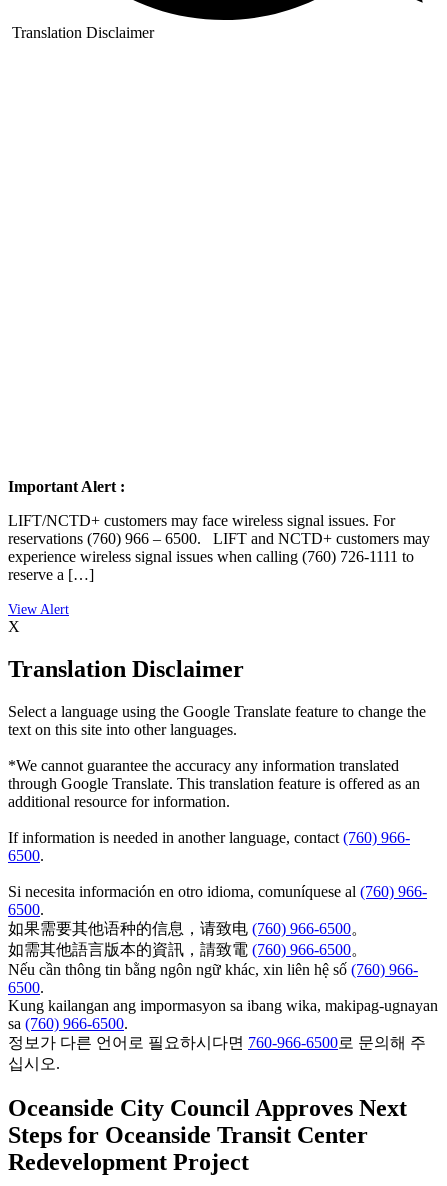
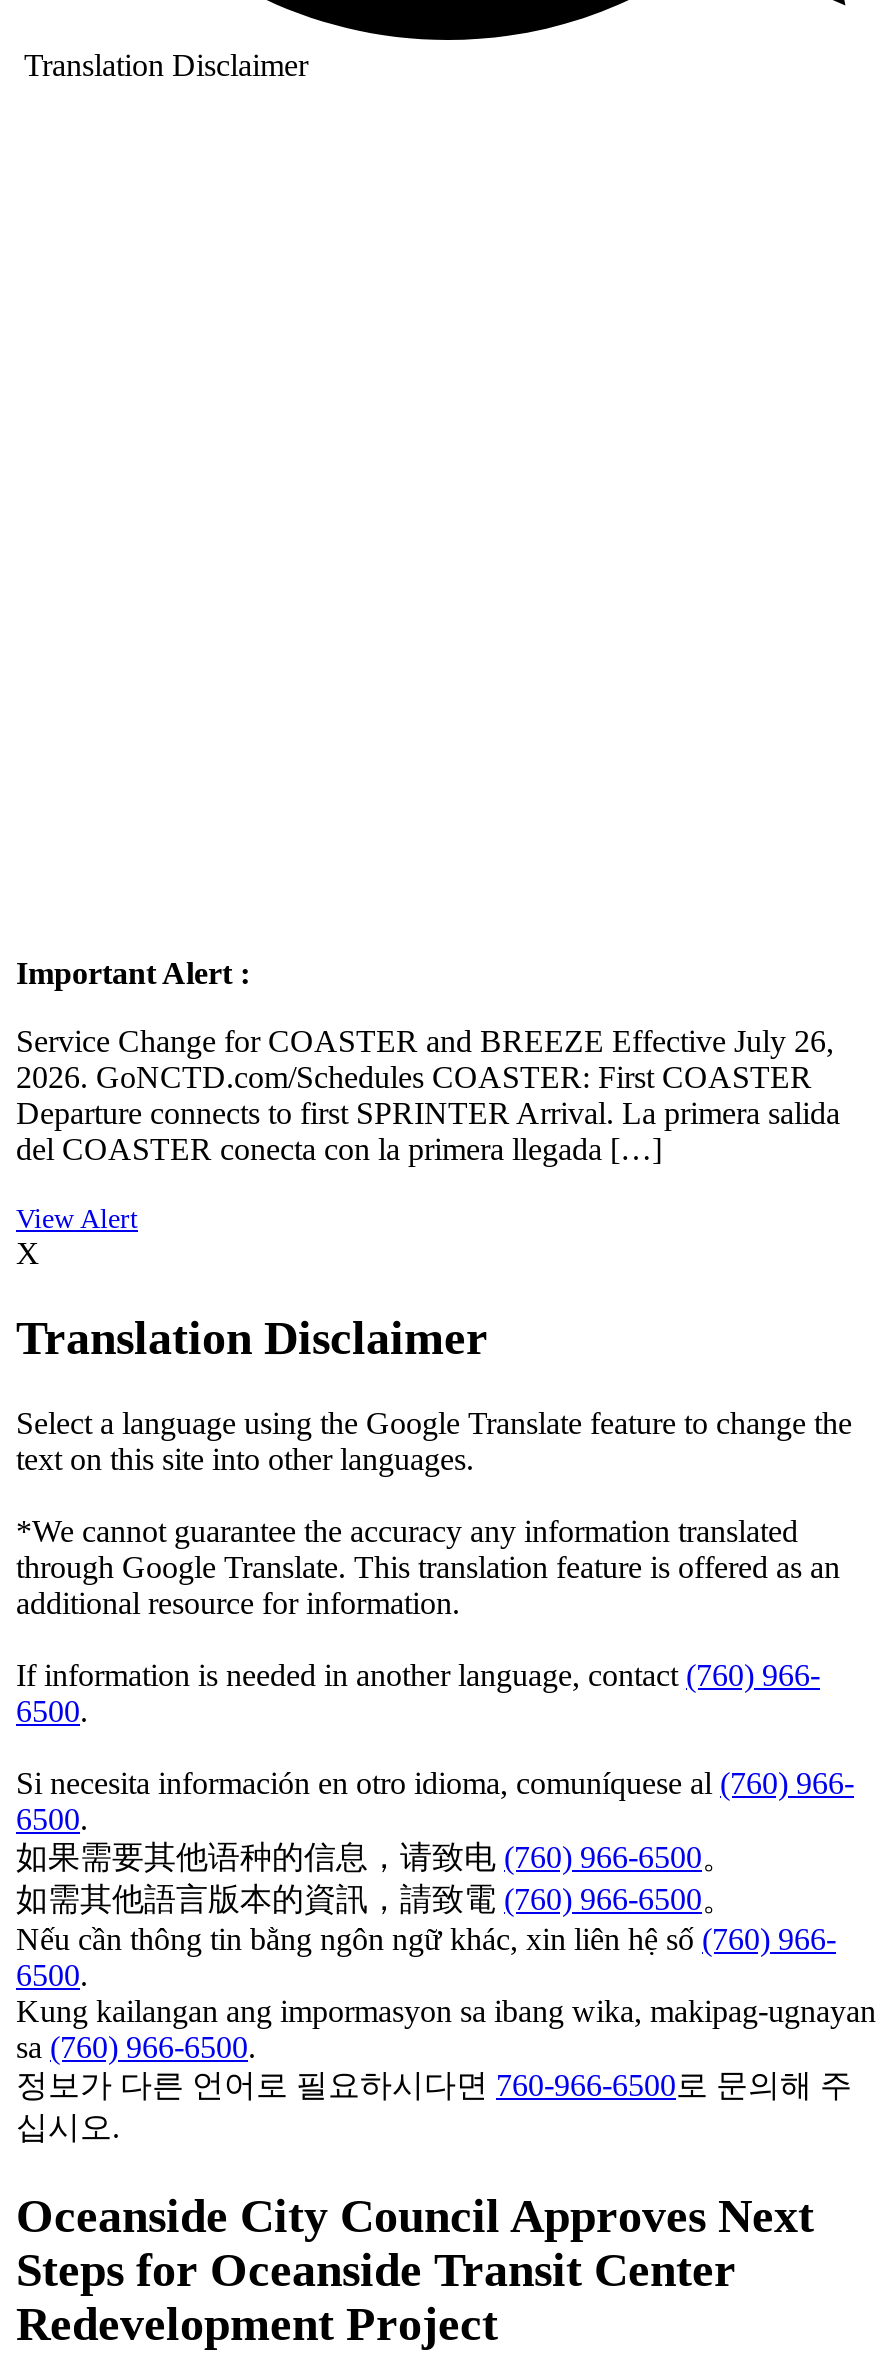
[8,512,430,583] LIFT/NCTD+ customers may face wireless signal issues. For | reservations (760) 966 – 6500. LIFT and NCTD+ customers may | experience wireless signal issues when calling (760) 726-1111 to | reserve a […] -> [16,1024,840,1166] Service Change for COASTER and BREEZE Effective July 26, | 2026. GoNCTD.com/Schedules COASTER: First COASTER | Departure connects to first SPRINTER Arrival. La primera salida | del COASTER conecta con la primera llegada […]

